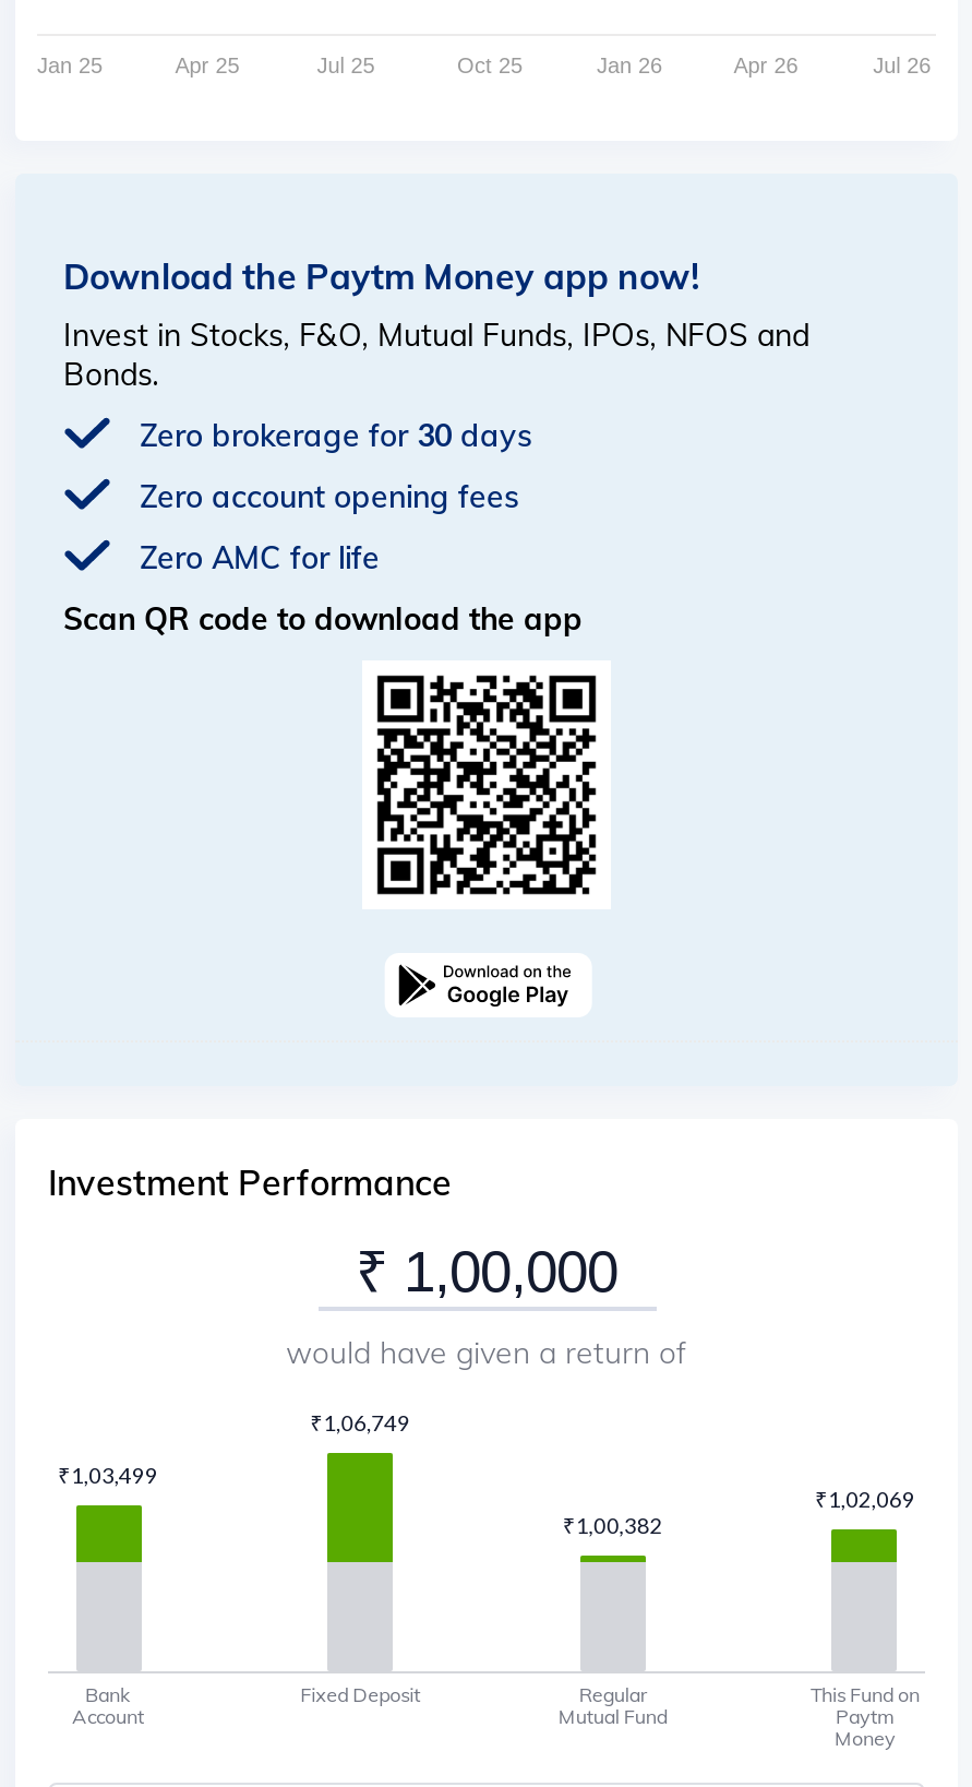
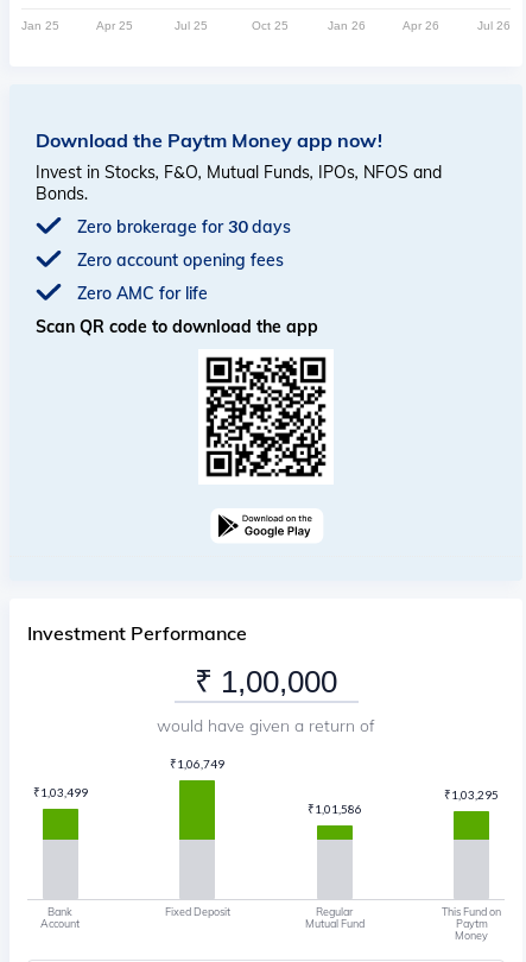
[815,1485,915,1513] ₹1,02,069 -> [445,787,499,802] ₹1,03,295
[562,1512,663,1541] ₹1,00,382 -> [307,802,362,817] ₹1,01,586

